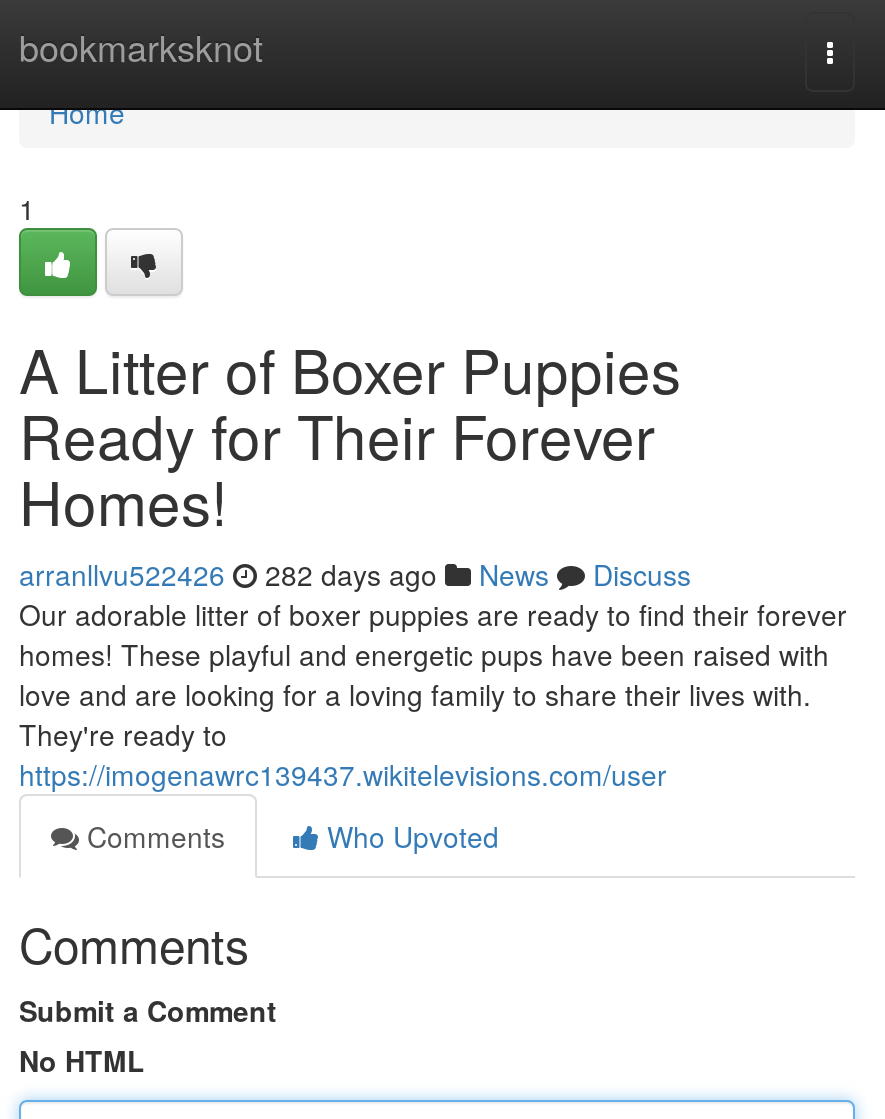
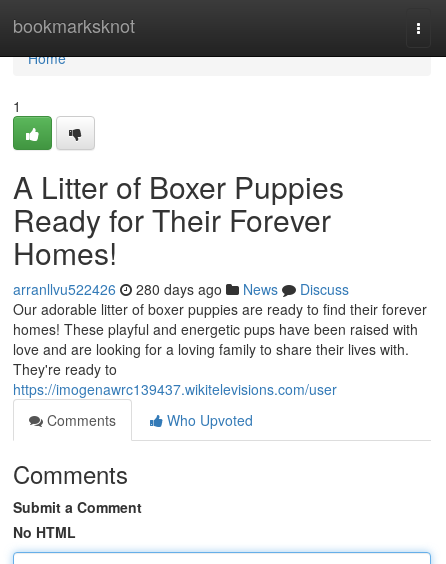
[19,554,691,594] arranllvu522426 282 days ago News Discuss -> [13,279,349,299] arranllvu522426 280 days ago News Discuss

